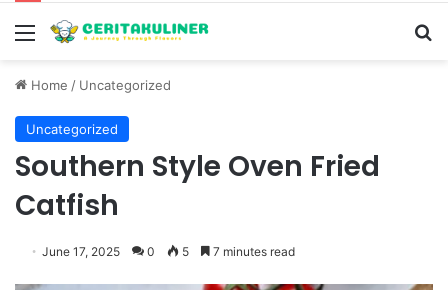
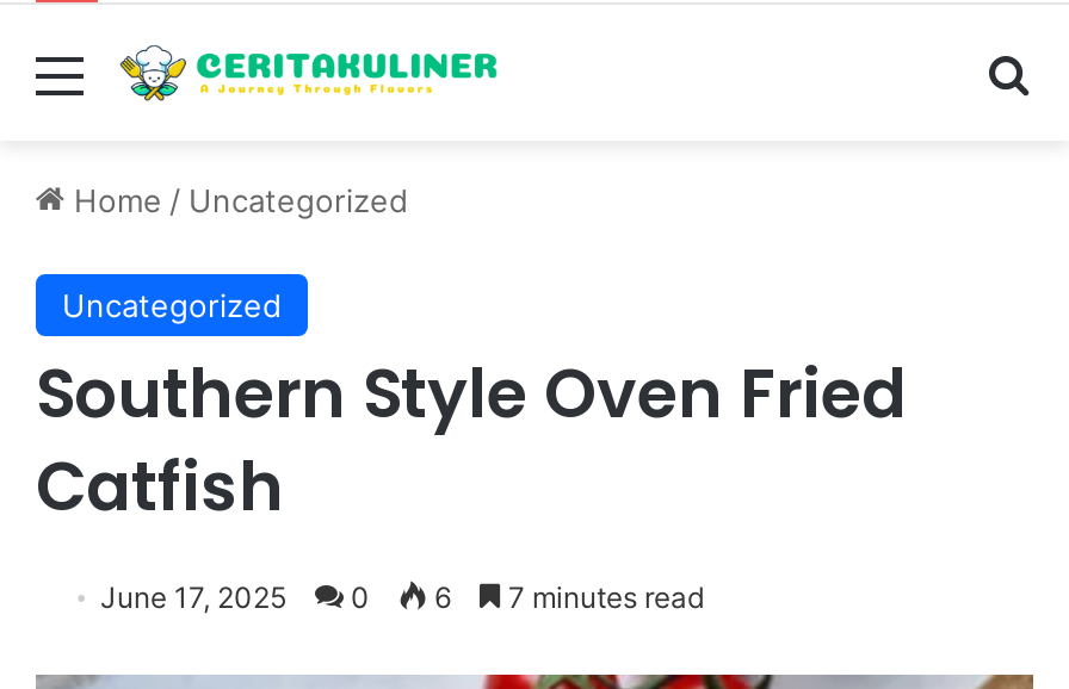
[42,244,295,259] June 17, 2025 0 5 7 minutes read -> [100,580,704,615] June 17, 2025 0 6 7 minutes read

